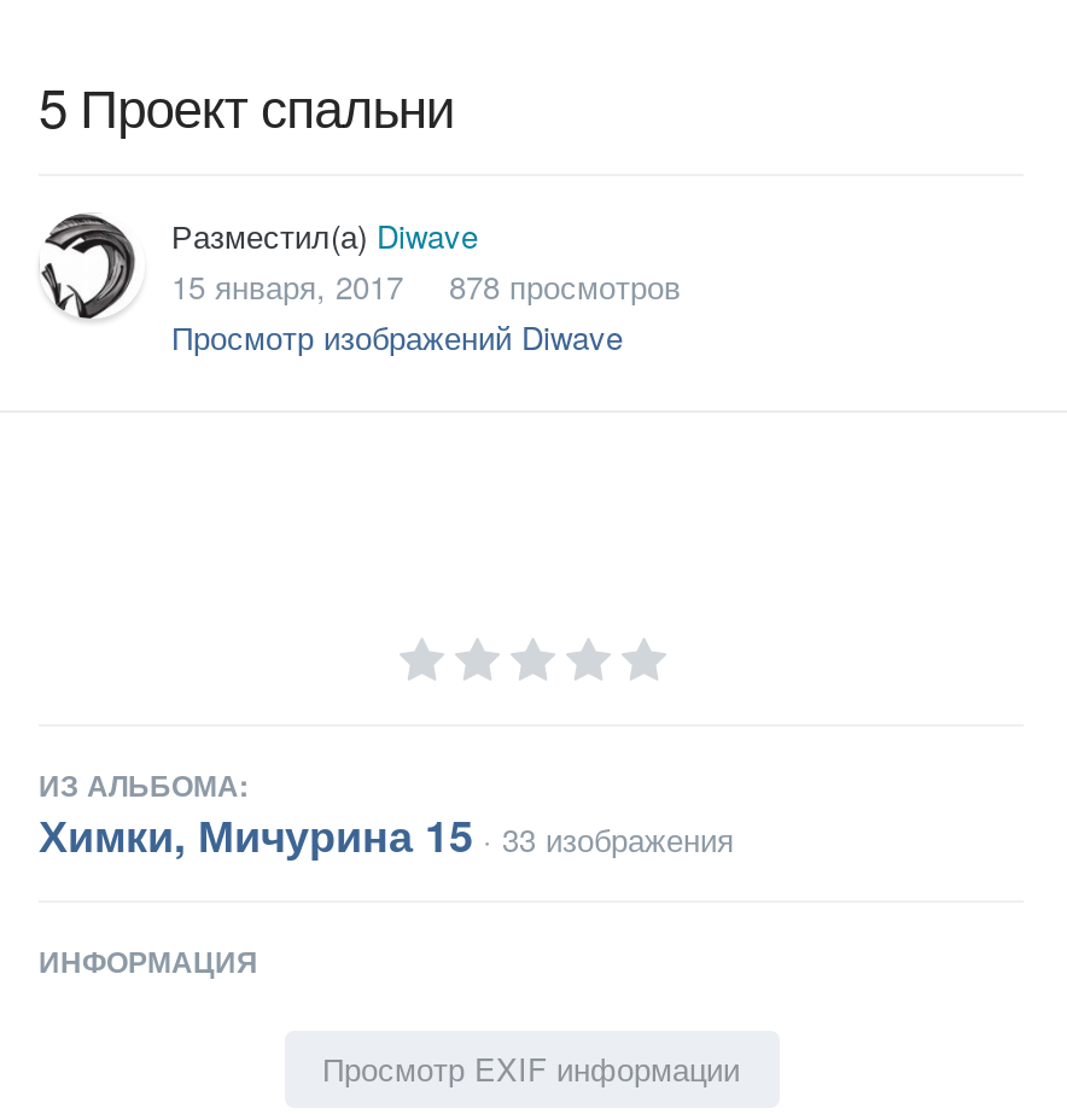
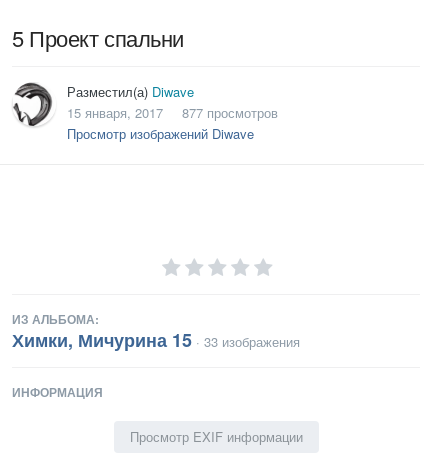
[171,264,681,310] 15 января, 2017 878 просмотров -> [67,103,278,122] 15 января, 2017 877 просмотров

